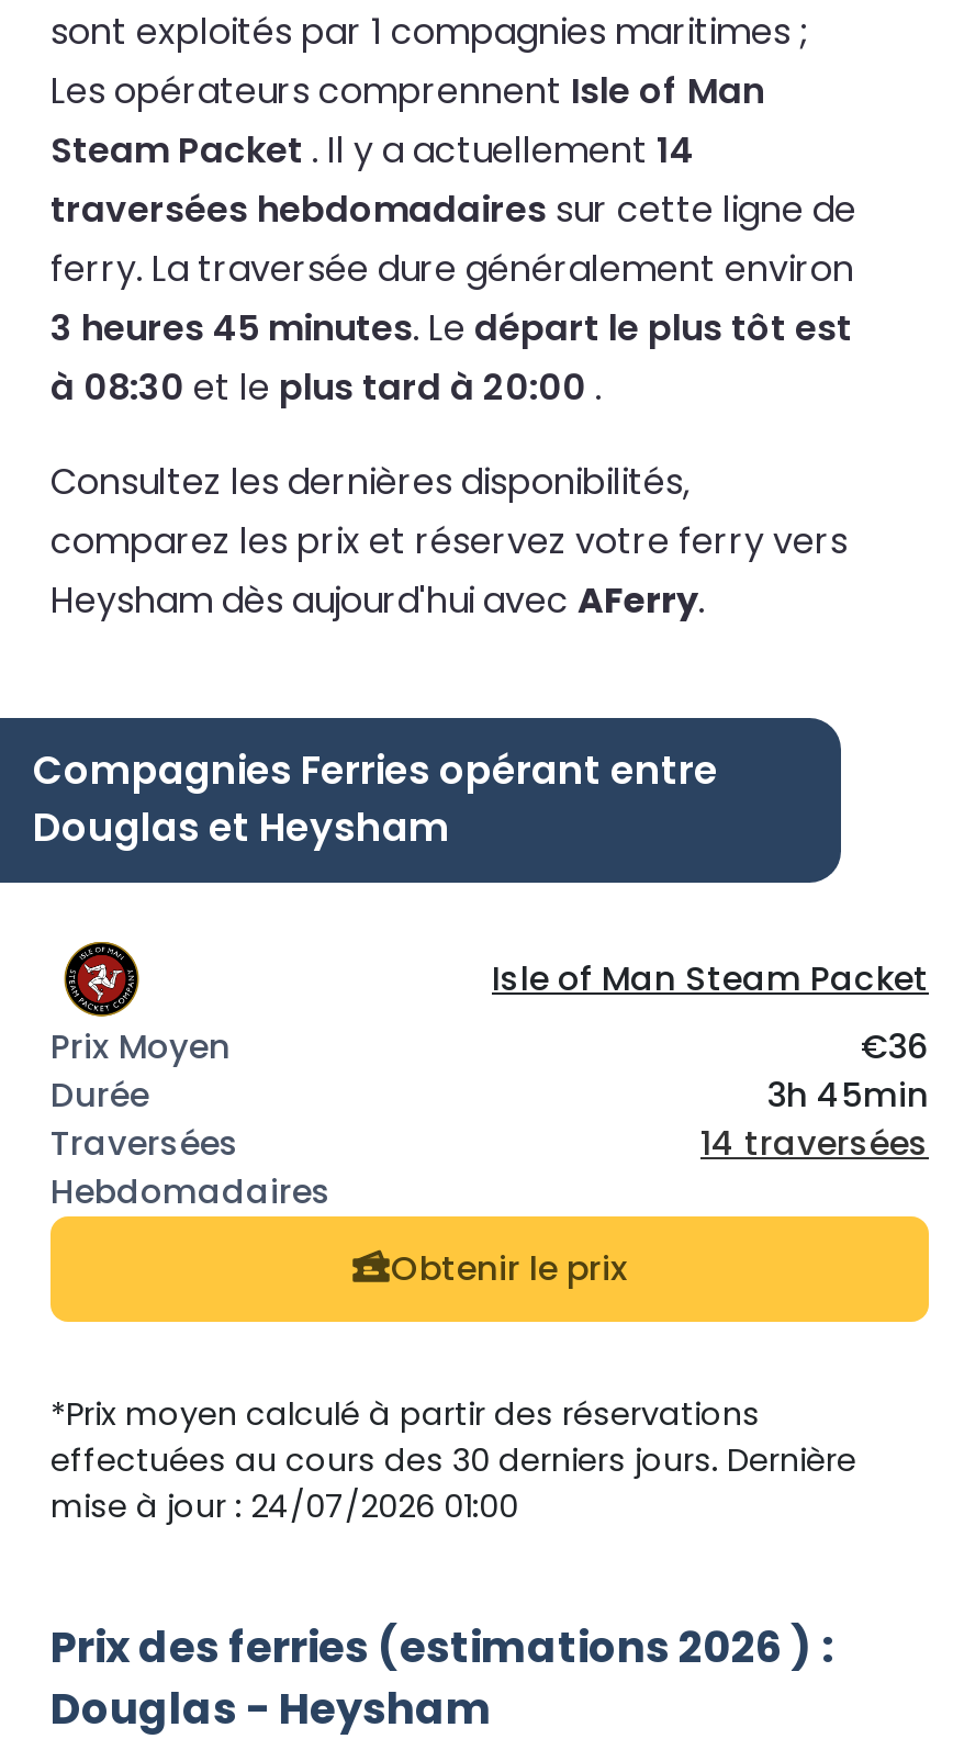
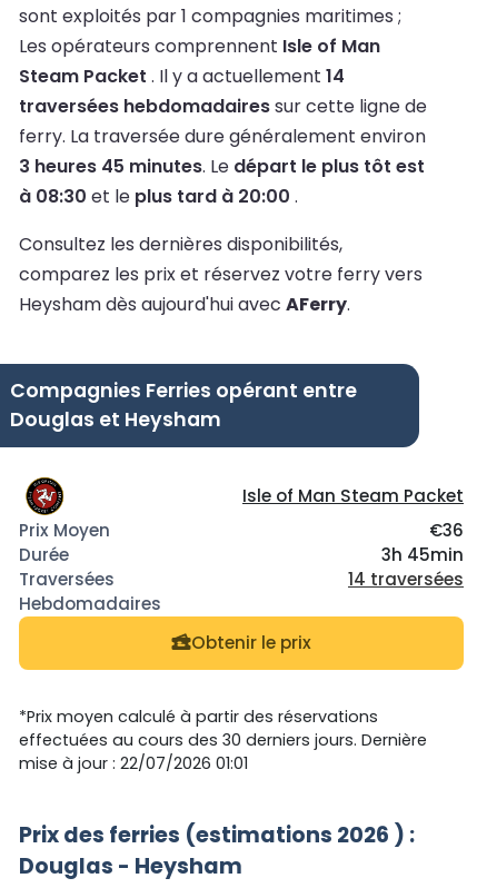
[51,1484,518,1528] mise à jour : 24/07/2026 01:00 -> [19,752,248,774] mise à jour : 22/07/2026 01:01

